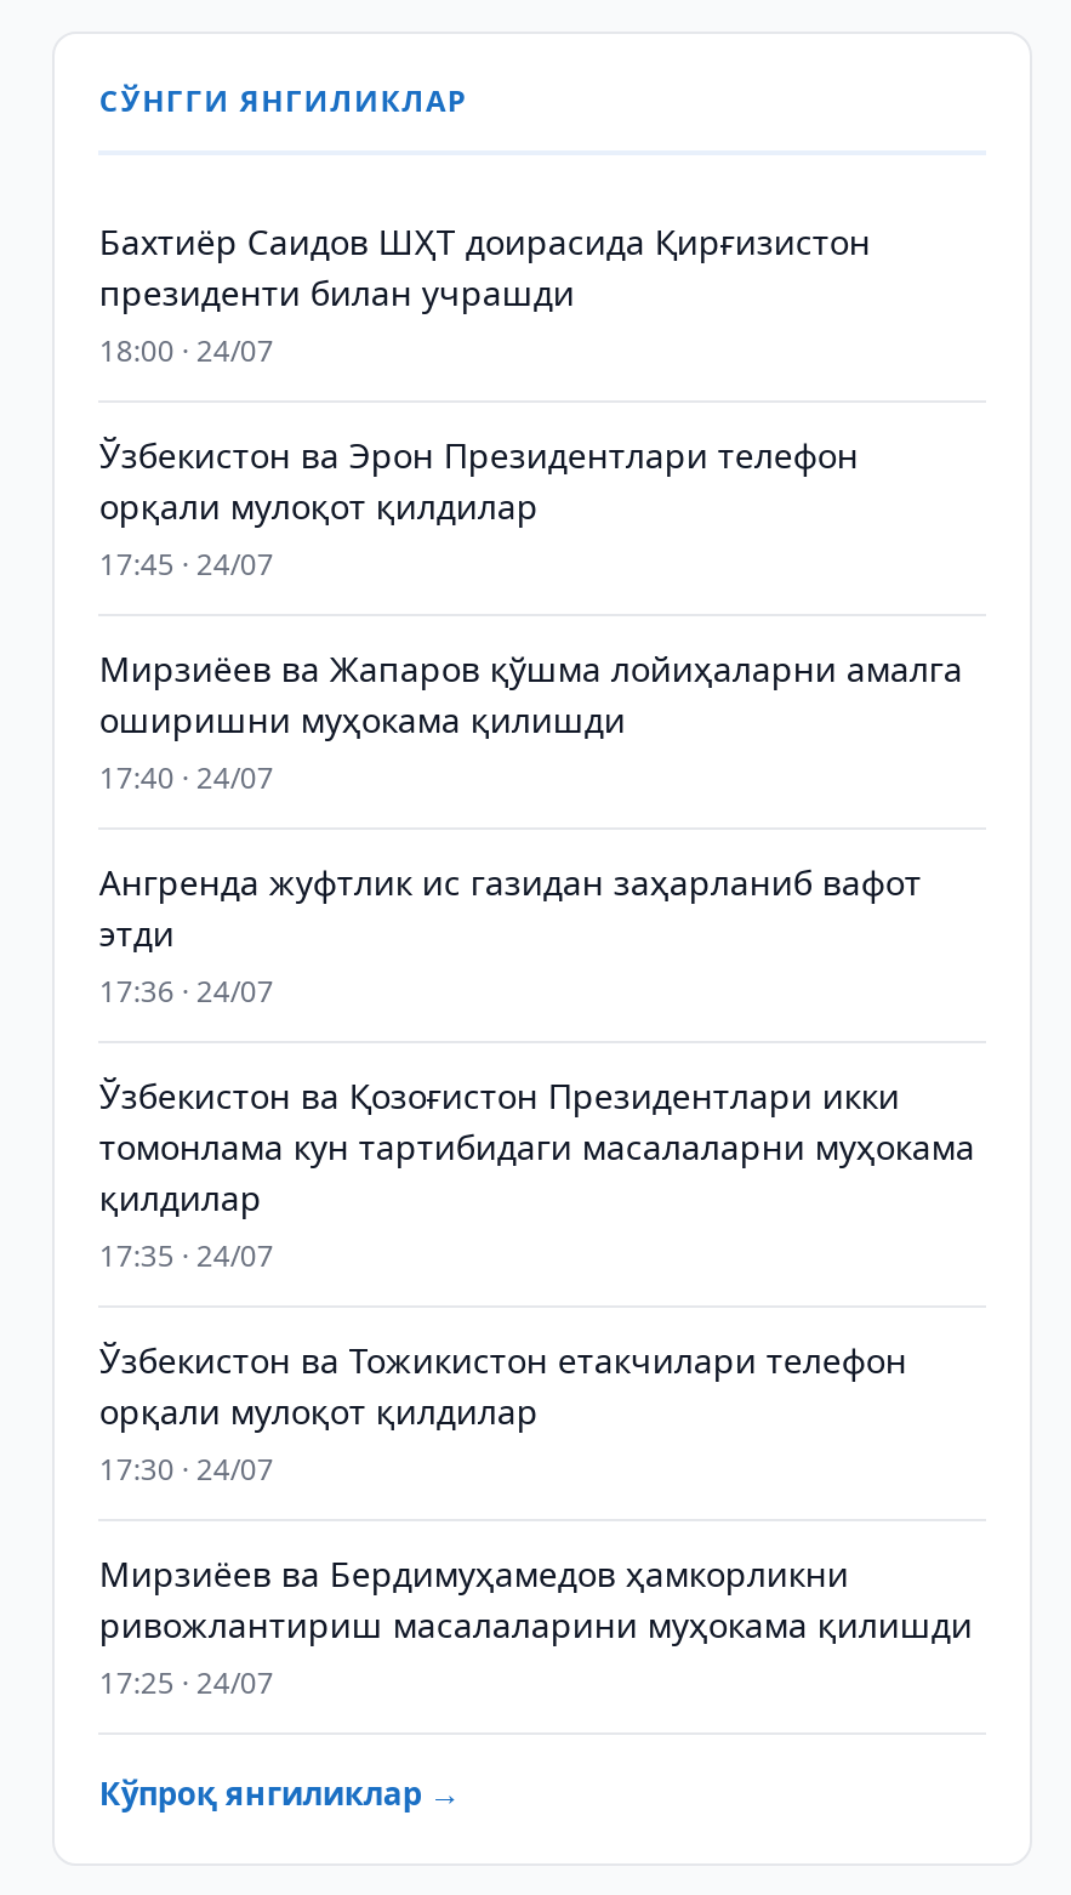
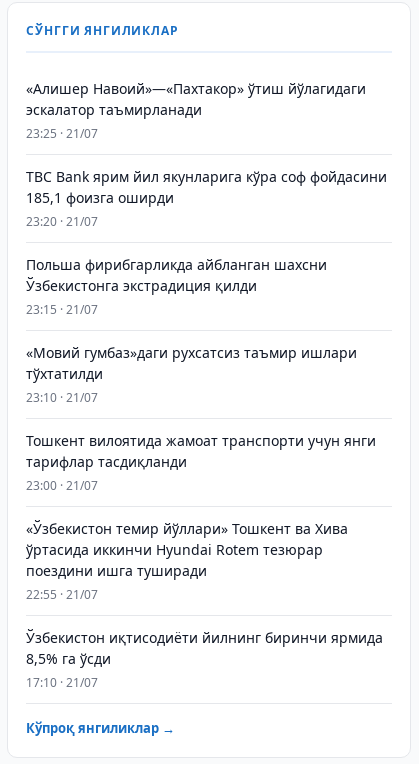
[99,218,871,371] Бахтиёр Саидов ШҲТ доирасида Қирғизистон | президенти билан учрашди | 18:00 · 24/07 -> [26,79,366,142] «Алишер Навоий»—«Пахтакор» ўтиш йўлагидаги | эскалатор таъмирланади | 23:25 · 21/07
[99,432,858,585] Ўзбекистон ва Эрон Президентлари телефон | орқали мулоқот қилдилар | 17:45 · 24/07 -> [26,167,387,230] TBC Bank ярим йил якунларига кўра соф фойдасини | 185,1 фоизга оширди | 23:20 · 21/07
[99,645,963,798] Мирзиёев ва Жапаров қўшма лойиҳаларни амалга | оширишни муҳокама қилишди | 17:40 · 24/07 -> [26,255,327,318] Польша фирибгарликда айбланган шахсни | Ўзбекистонга экстрадиция қилди | 23:15 · 21/07
[99,859,922,1012] Ангренда жуфтлик ис газидан заҳарланиб вафот | этди | 17:36 · 24/07 -> [26,343,357,406] «Мовий гумбаз»даги рухсатсиз таъмир ишлари | тўхтатилди | 23:10 · 21/07
[99,1072,975,1276] Ўзбекистон ва Қозоғистон Президентлари икки | томонлама кун тартибидаги масалаларни муҳокама | қилдилар | 17:35 · 24/07 -> [26,431,376,494] Тошкент вилоятида жамоат транспорти учун янги | тарифлар тасдиқланди | 23:00 · 21/07
[99,1337,907,1490] Ўзбекистон ва Тожикистон етакчилари телефон | орқали мулоқот қилдилар | 17:30 · 24/07 -> [26,519,348,603] «Ўзбекистон темир йўллари» Тошкент ва Хива | ўртасида иккинчи Hyundai Rotem тезюрар | поездини ишга туширади | 22:55 · 21/07
[99,1550,973,1703] Мирзиёев ва Бердимуҳамедов ҳамкорликни | ривожлантириш масалаларини муҳокама қилишди | 17:25 · 24/07 -> [26,628,383,691] Ўзбекистон иқтисодиёти йилнинг биринчи ярмида | 8,5% га ўсди | 17:10 · 21/07

